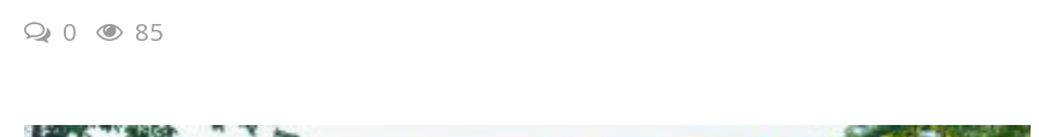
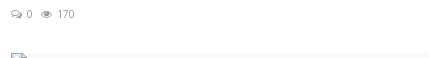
[63,14,164,57] 0 85 -> [27,7,75,25] 0 170

